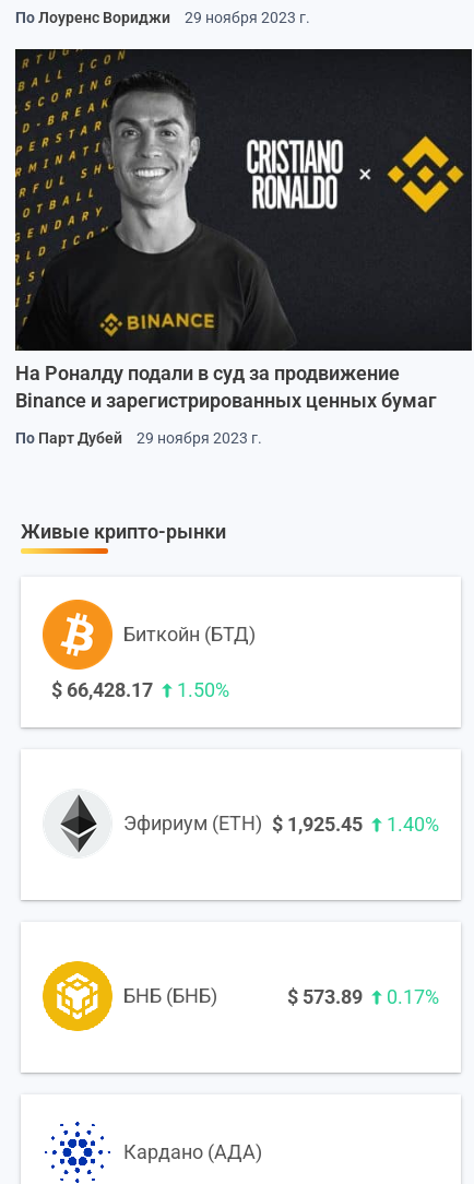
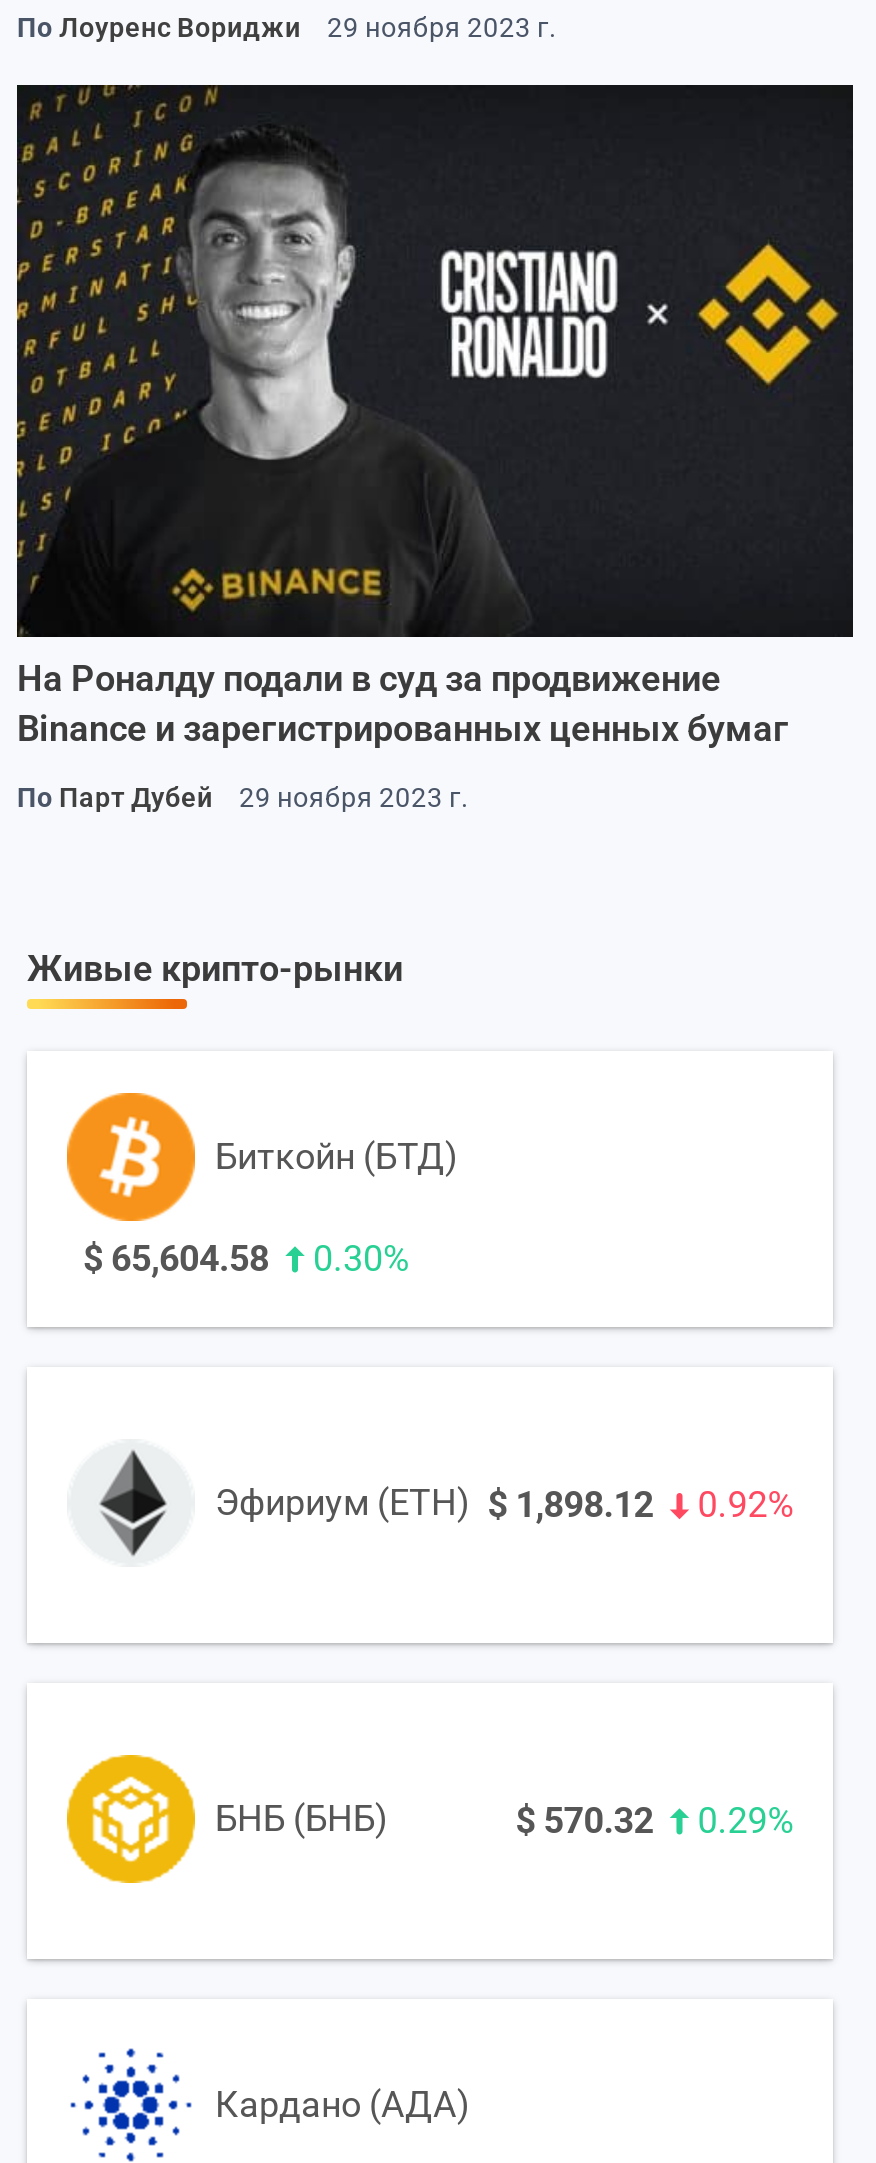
[51,678,153,701] $ 66,428.17 -> [83,1236,269,1278] $ 65,604.58
[177,678,229,701] 1.50% -> [313,1236,409,1278] 0.30%
[123,811,363,836] Эфириум (ETH) $ 1,925.45 -> [215,1481,653,1525] Эфириум (ETH) $ 1,898.12
[387,813,439,836] 1.40% -> [697,1483,793,1525] 0.92%
[287,985,363,1008] $ 573.89 -> [515,1799,653,1841] $ 570.32
[387,985,439,1008] 0.17% -> [697,1799,793,1841] 0.29%

